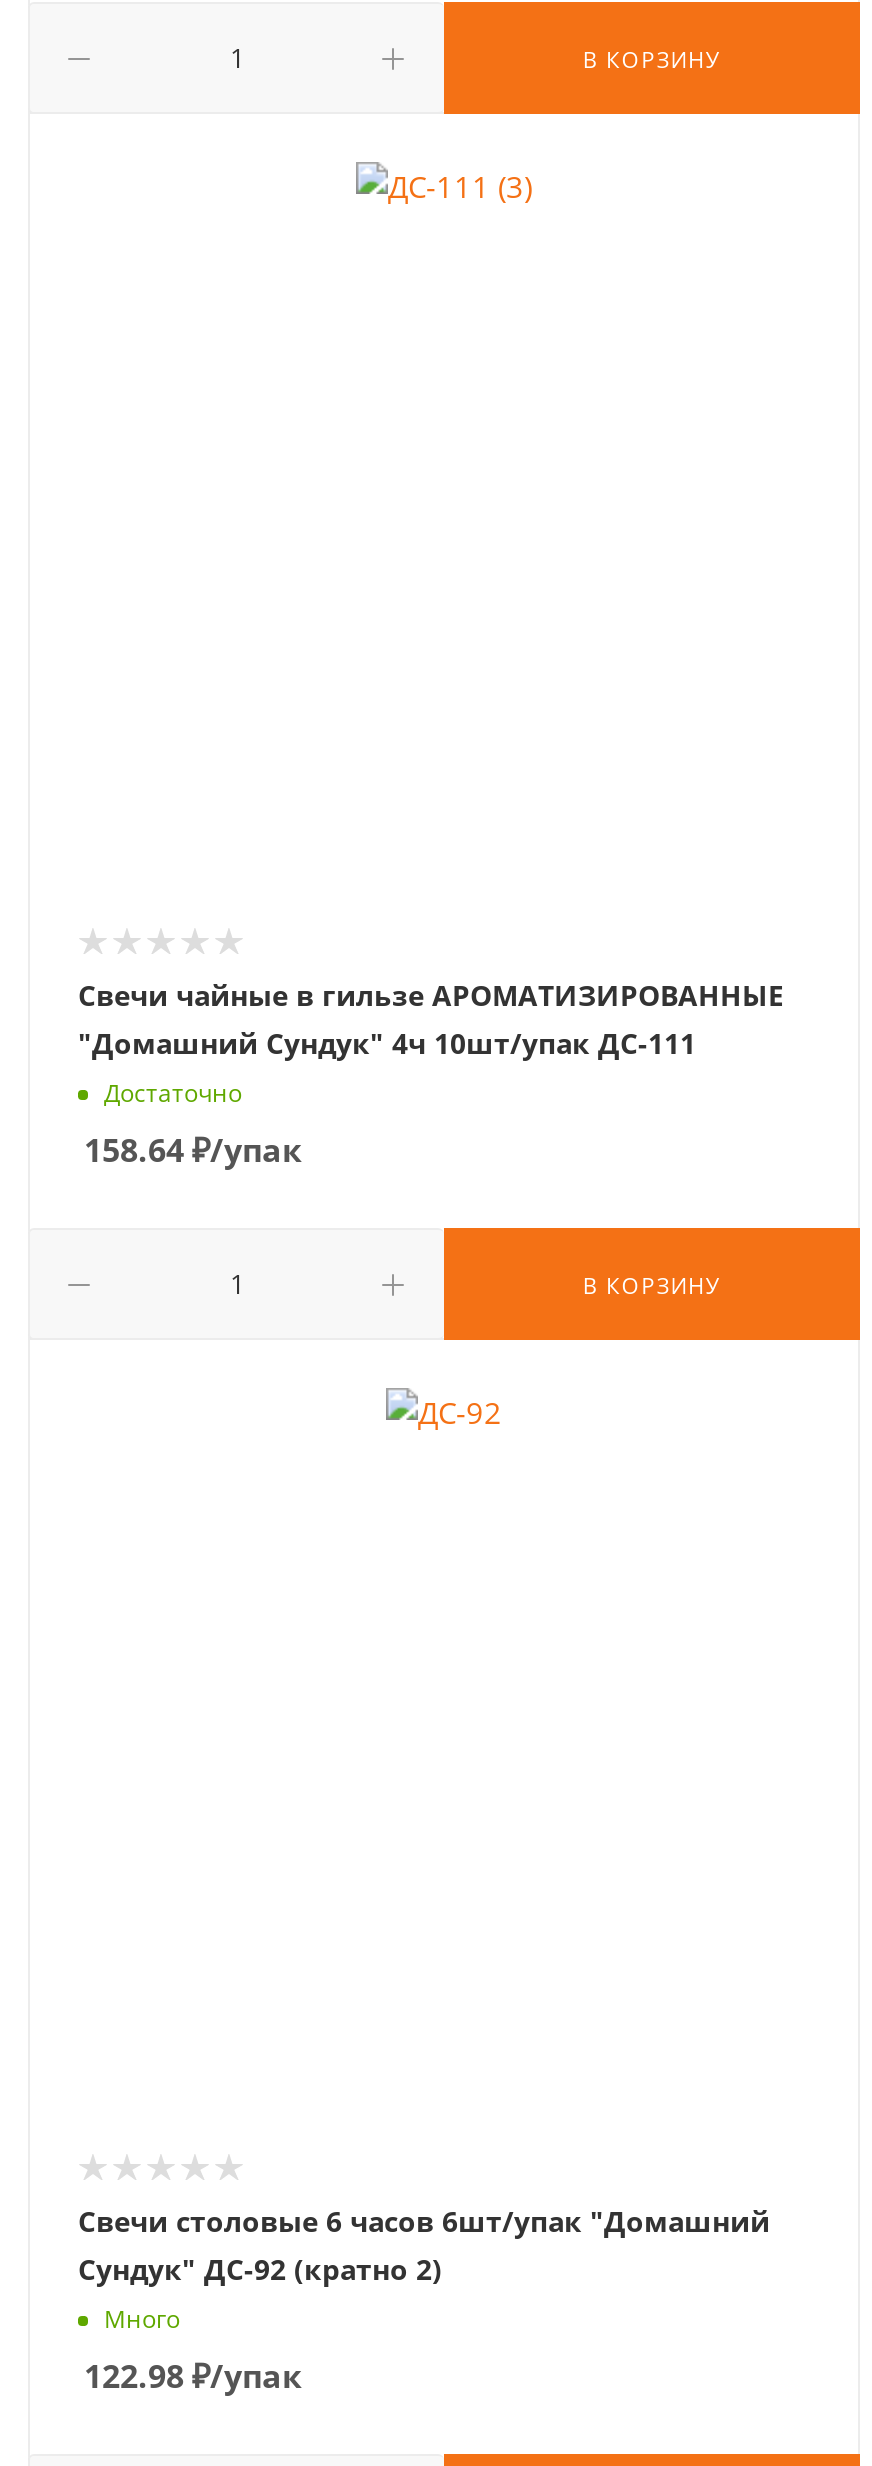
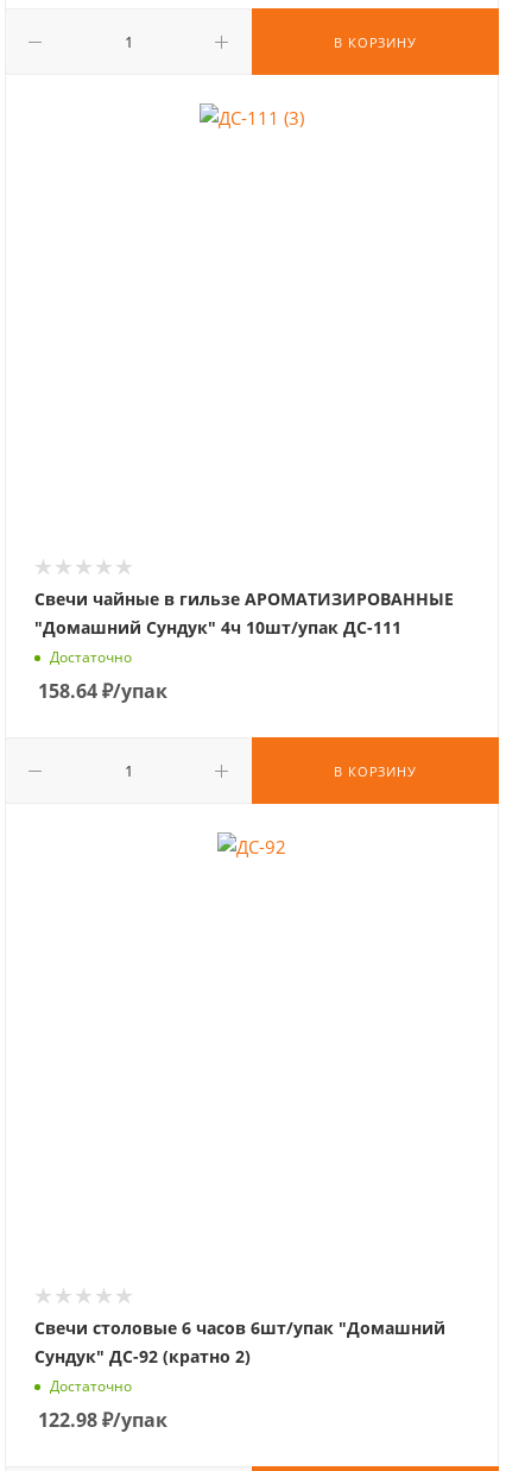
[104,2303,180,2337] Много -> [50,1376,132,1397] Достаточно

